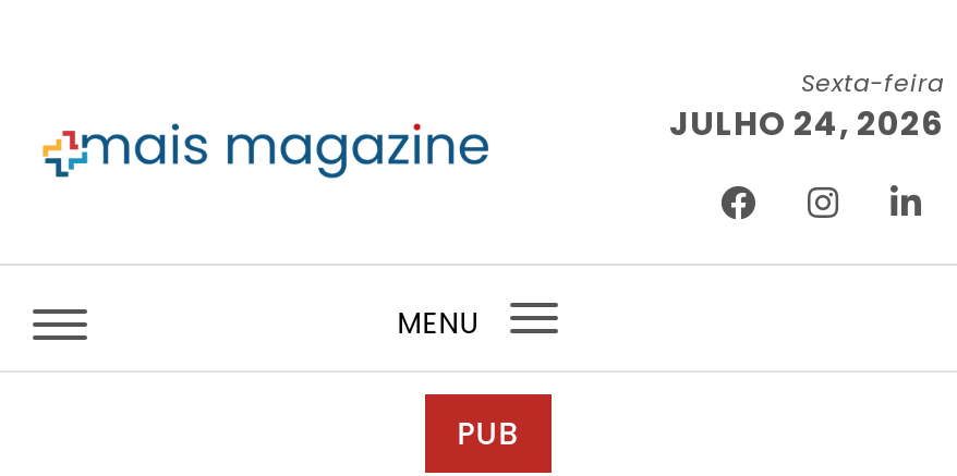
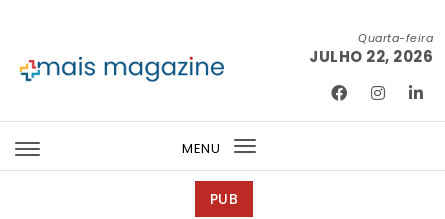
[669,65,944,146] Sexta-feira | JULHO 24, 2026 -> [309,30,433,67] Quarta-feira | JULHO 22, 2026

